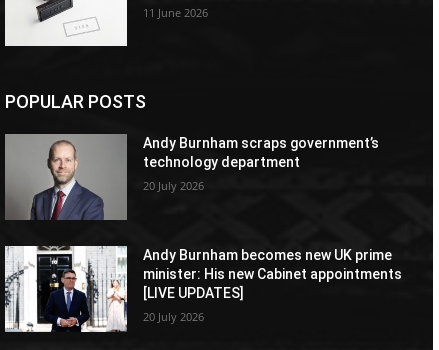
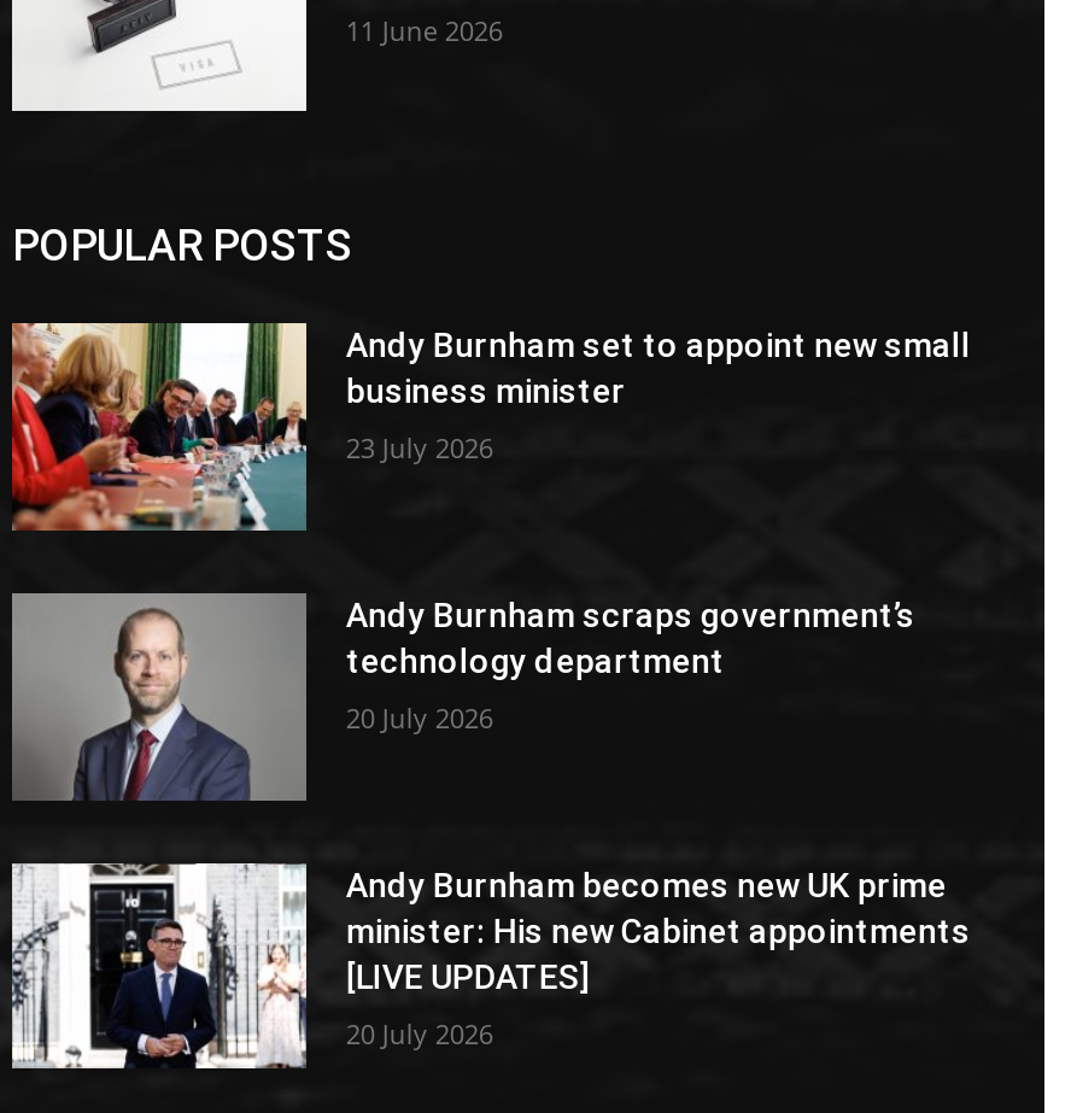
none -> [10,323,971,533] [image] | Andy Burnham set to appoint new small | business minister | 23 July 2026

